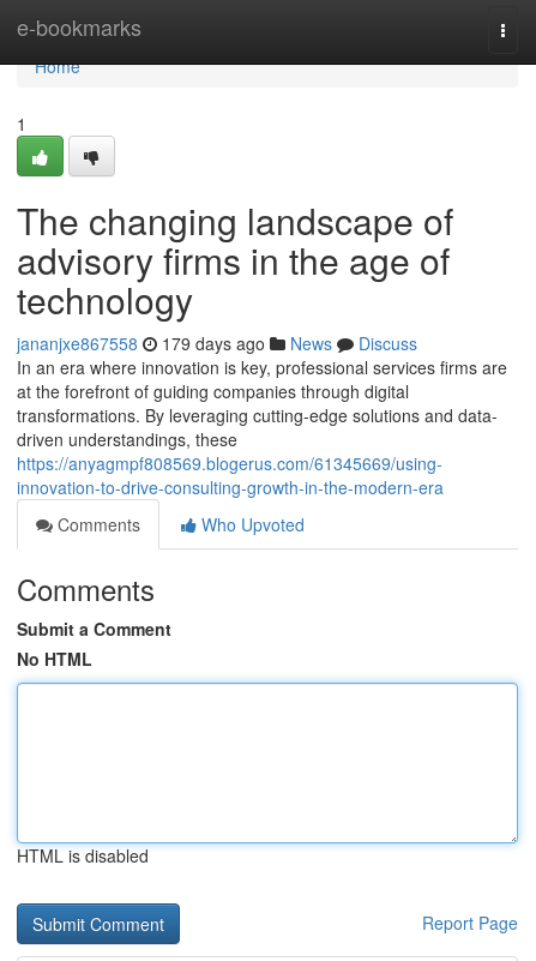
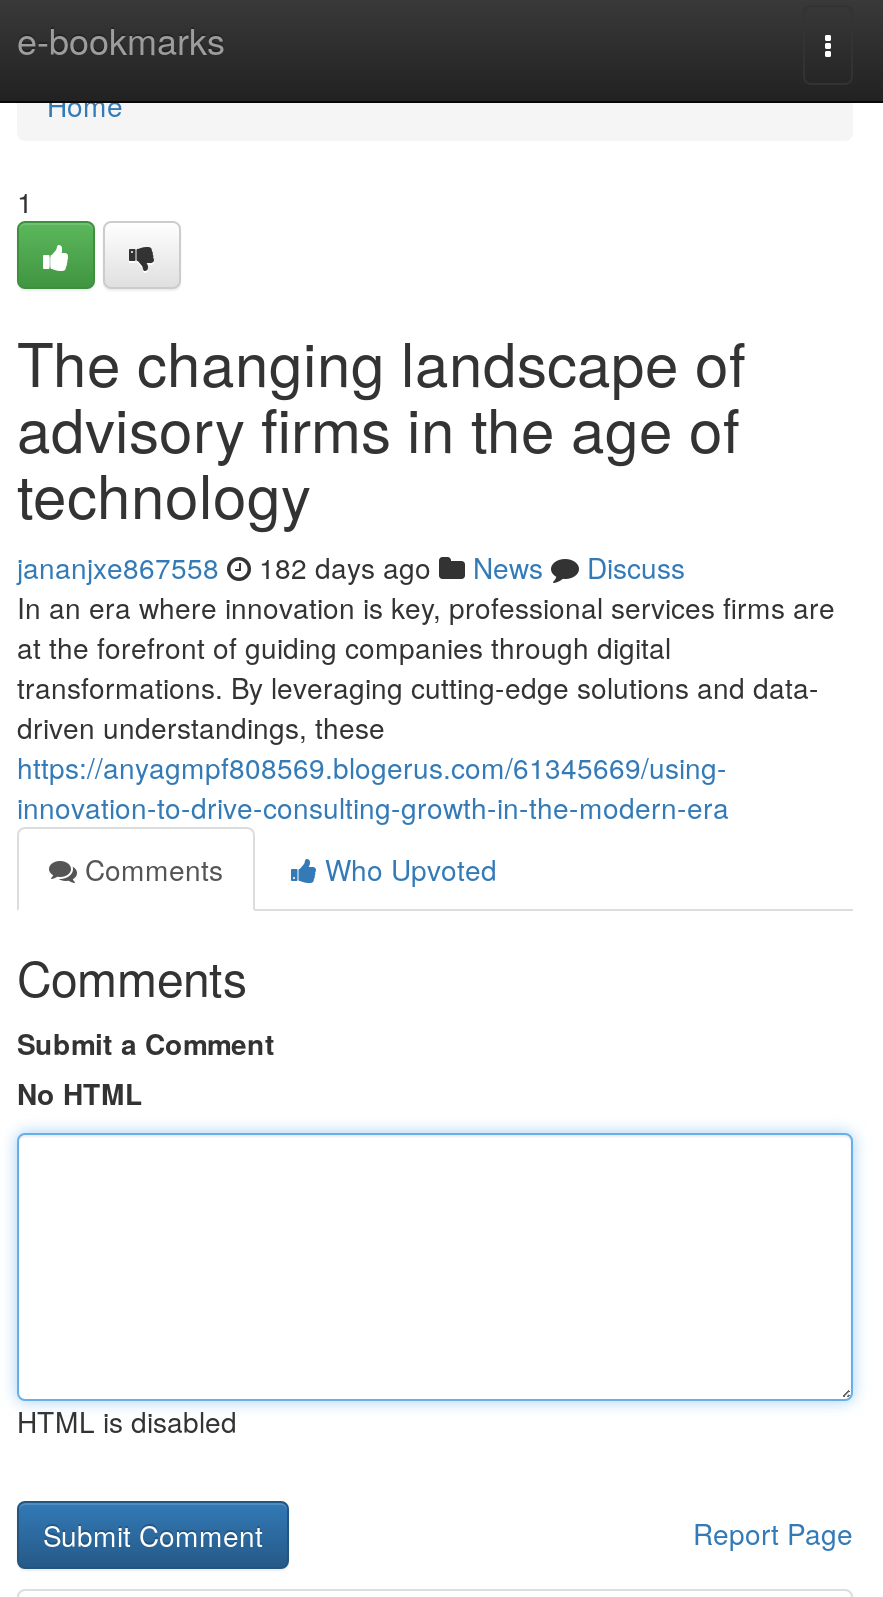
[17,331,417,355] jananjxe867558 179 days ago News Discuss -> [17,547,685,587] jananjxe867558 182 days ago News Discuss

